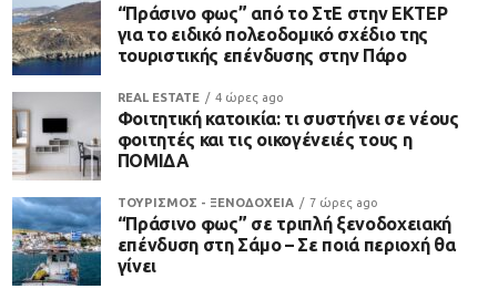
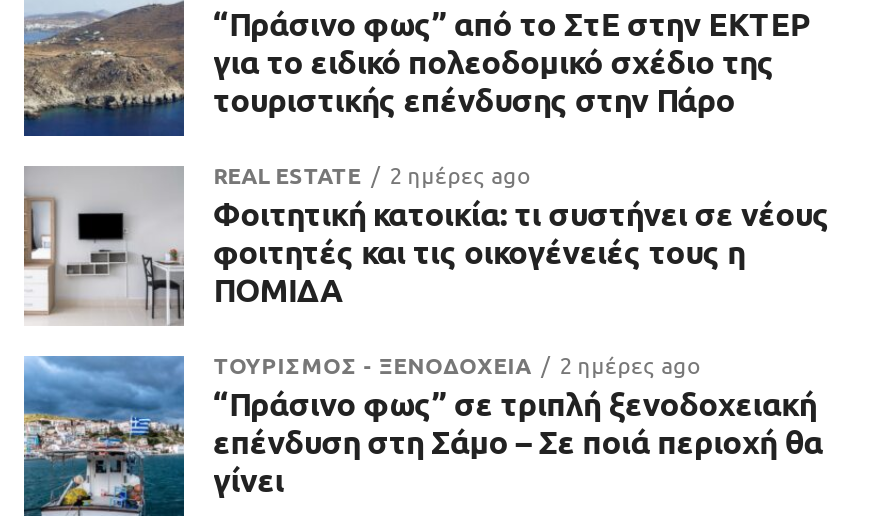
[117,91,284,104] REAL ESTATE 4 ώρες ago -> [213,164,531,188] REAL ESTATE 2 ημέρες ago
[117,196,378,209] ΤΟΥΡΙΣΜΟΣ - ΞΕΝΟΔΟΧΕΙΑ 7 ώρες ago -> [213,354,701,378] ΤΟΥΡΙΣΜΟΣ - ΞΕΝΟΔΟΧΕΙΑ 2 ημέρες ago

